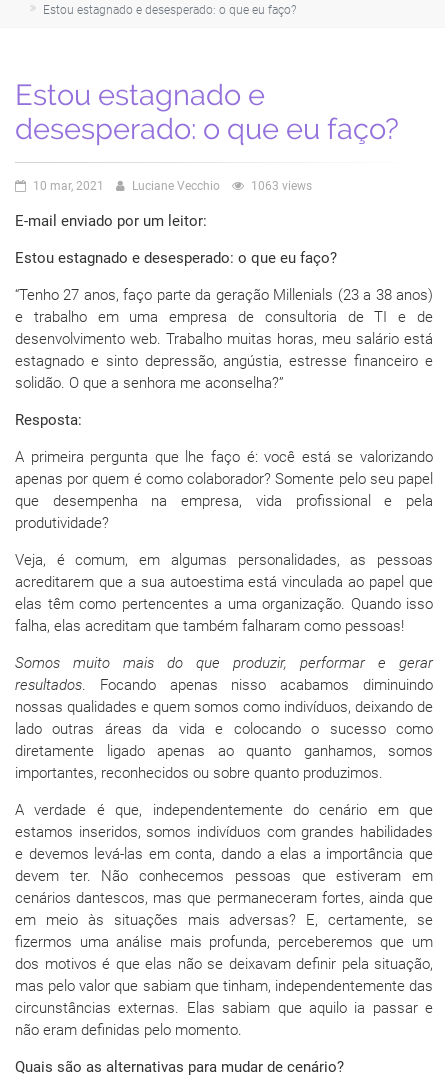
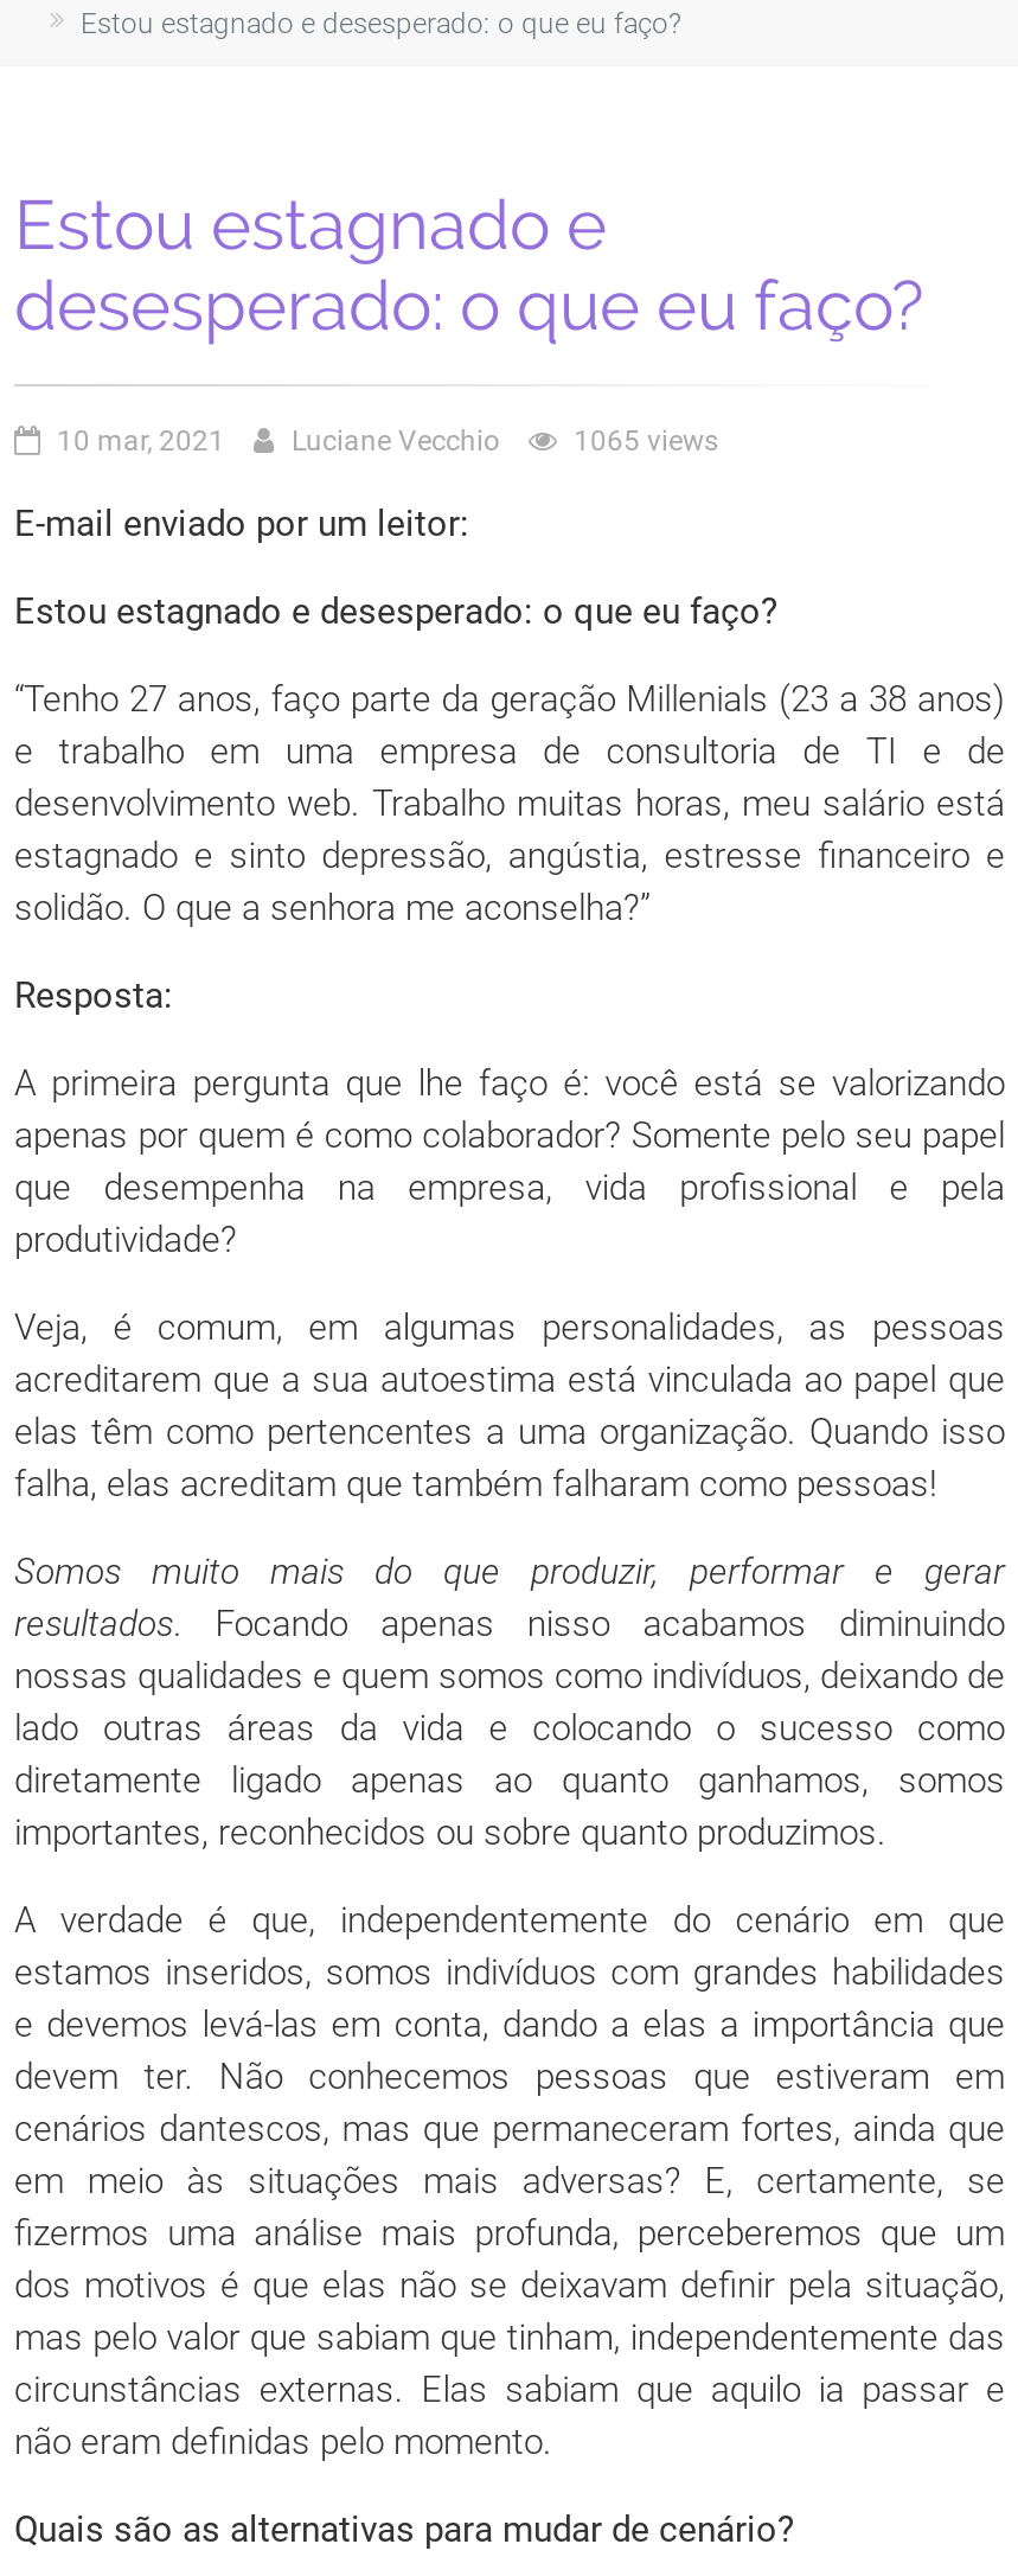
[33,179,312,193] 10 mar, 2021 Luciane Vecchio 1063 views -> [57,424,718,458] 10 mar, 2021 Luciane Vecchio 1065 views

